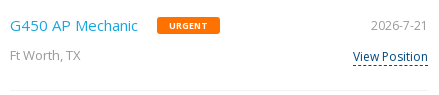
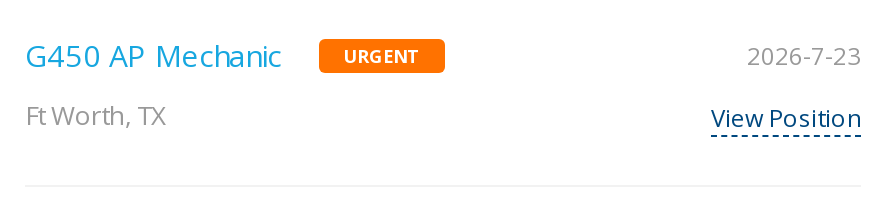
[371,17,428,34] 2026-7-21 -> [747,39,861,73] 2026-7-23

